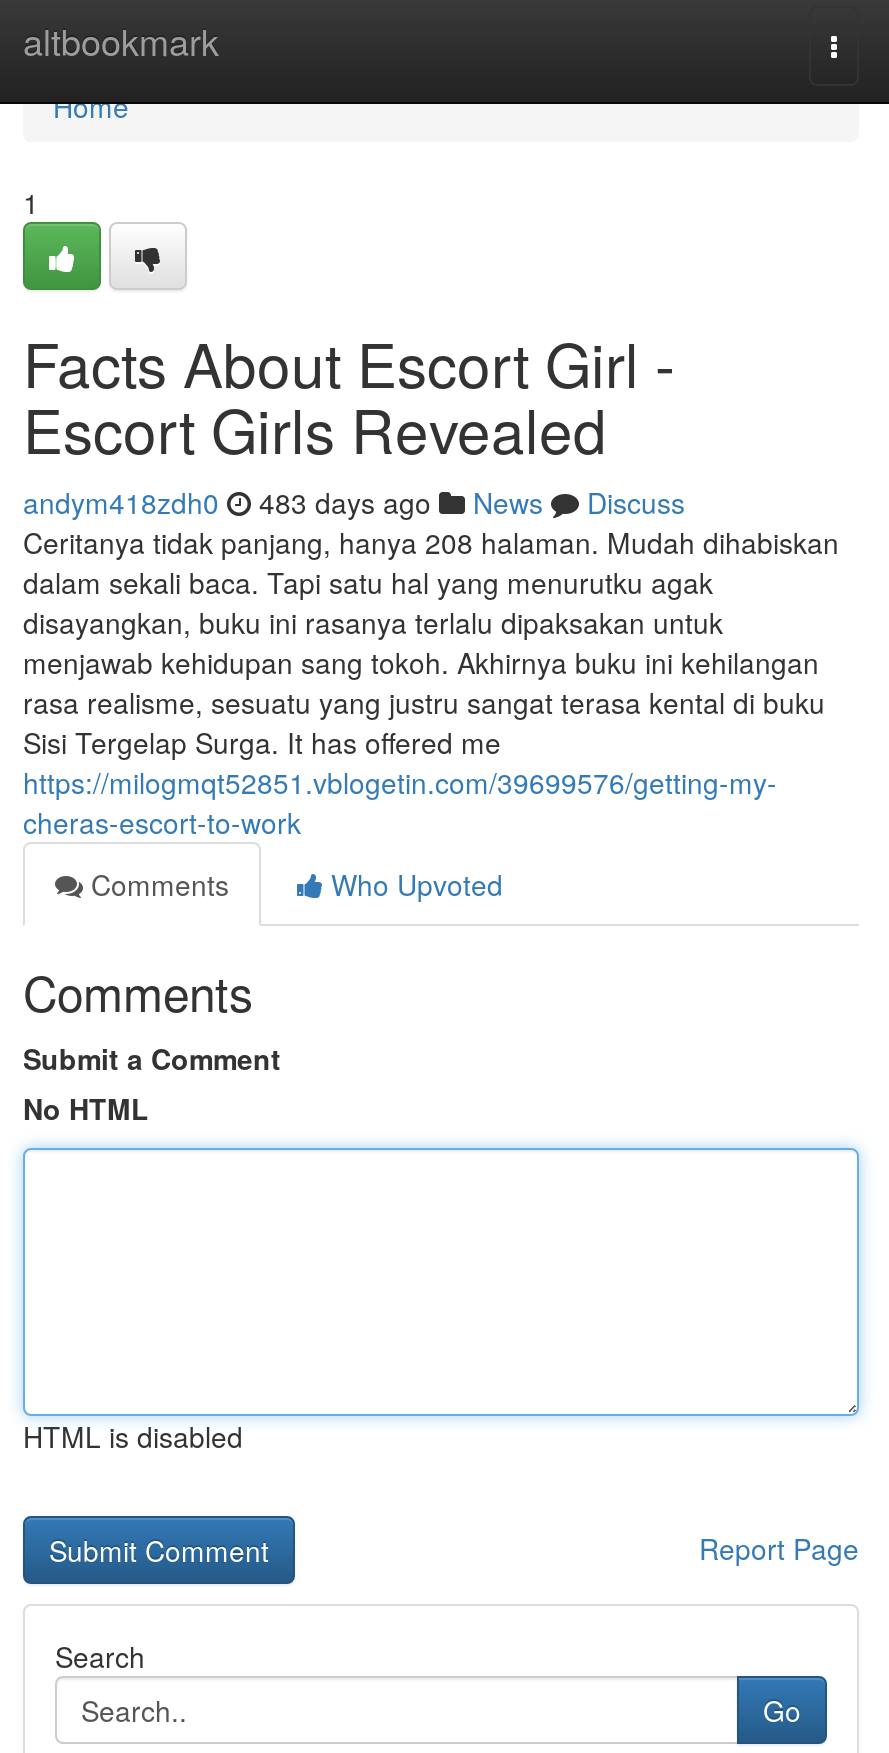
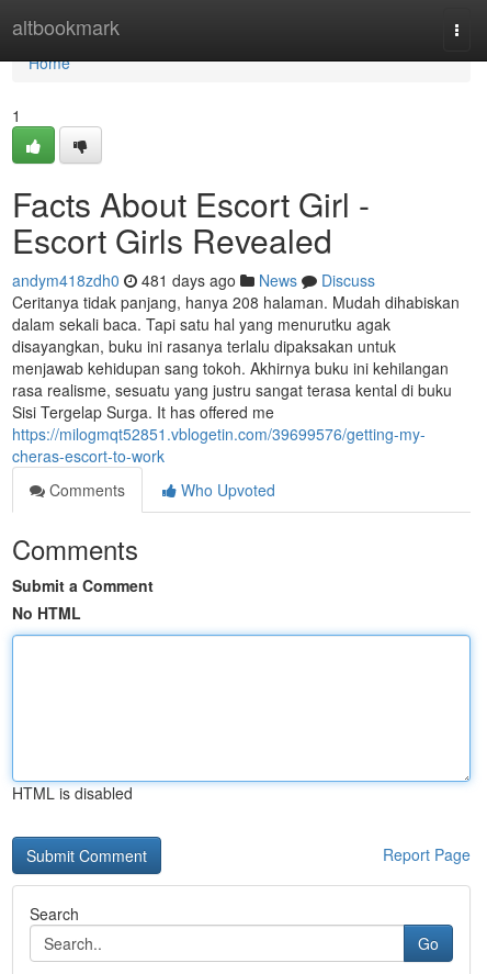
[23,482,685,522] andym418zdh0 483 days ago News Discuss -> [12,269,375,291] andym418zdh0 481 days ago News Discuss

